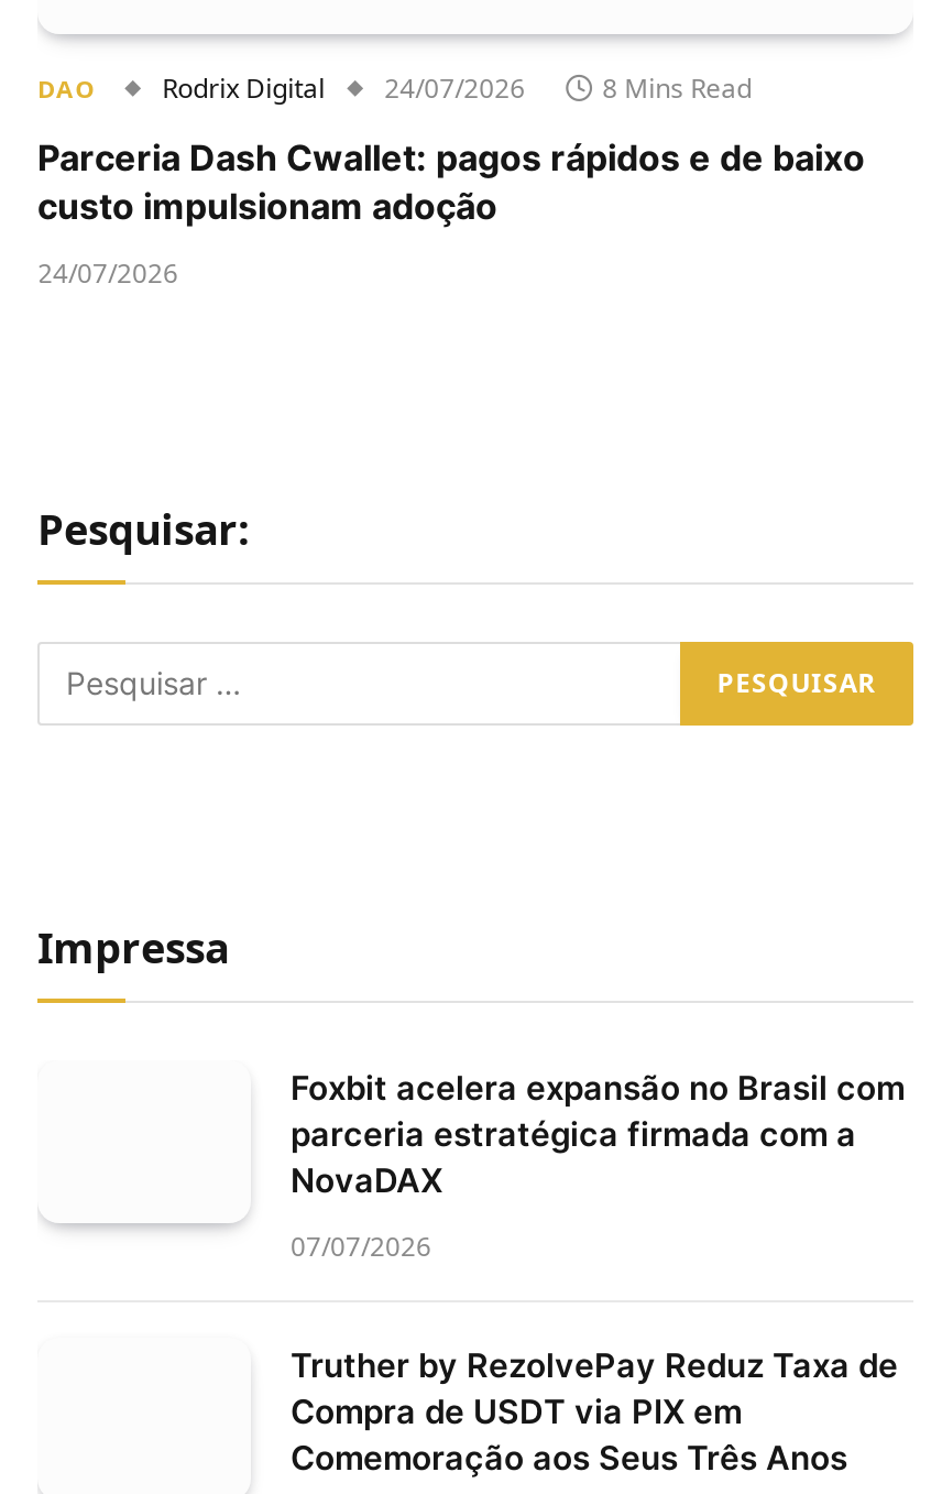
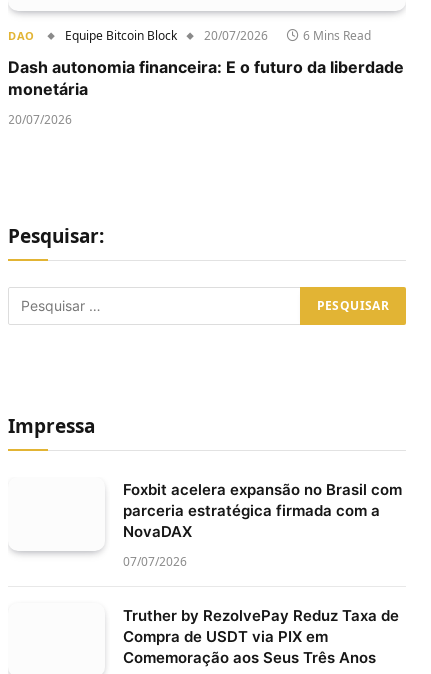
[162,69,752,106] Rodrix Digital | 24/07/2026 | 8 Mins Read -> [65,27,371,44] Equipe Bitcoin Block | 20/07/2026 | 6 Mins Read
[37,135,865,227] Parceria Dash Cwallet: pagos rápidos e de baixo | custo impulsionam adoção -> [8,57,404,99] Dash autonomia financeira: E o futuro da liberdade | monetária
[37,254,178,291] 24/07/2026 -> [8,111,72,128] 20/07/2026

